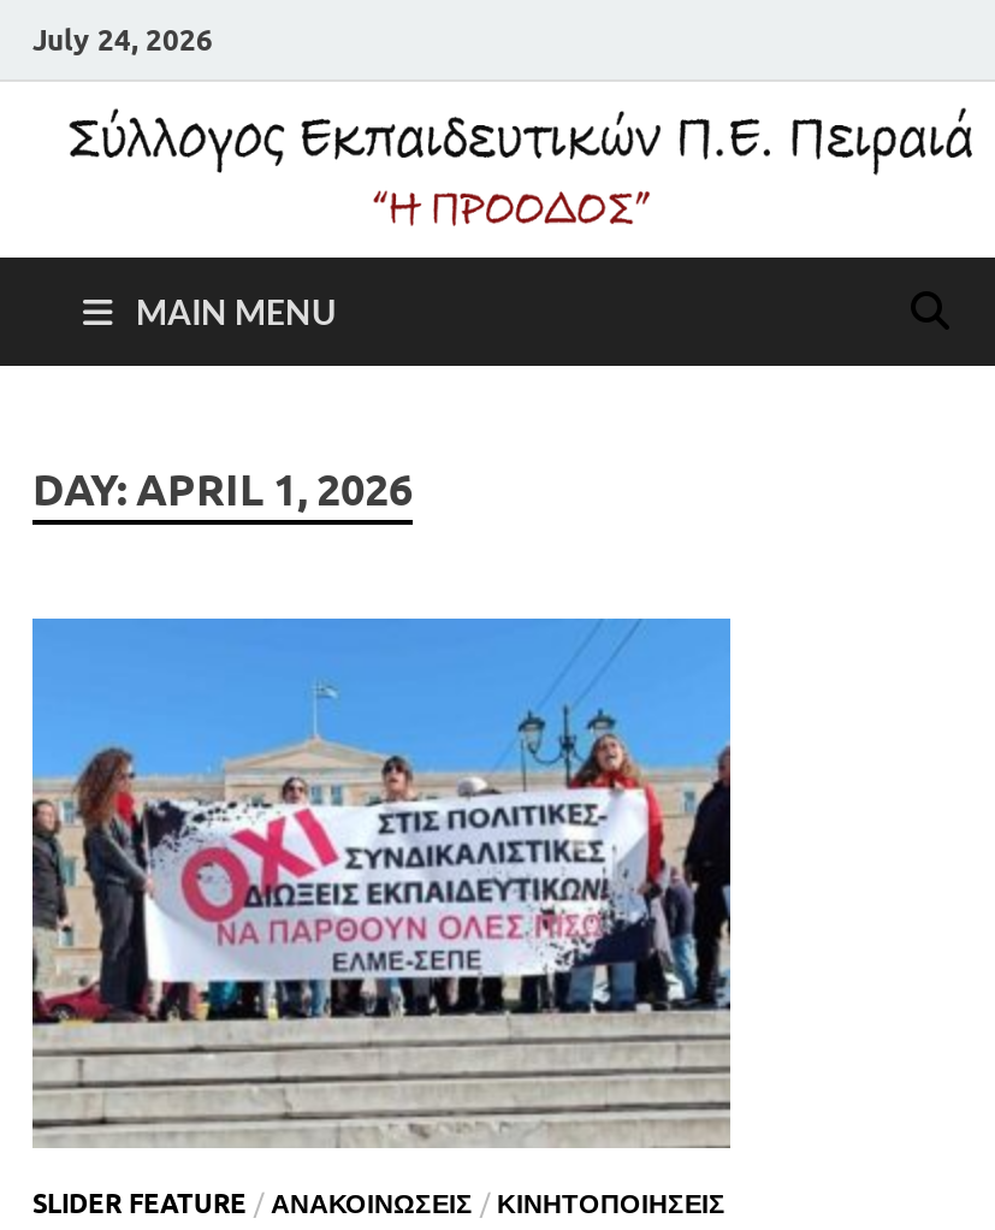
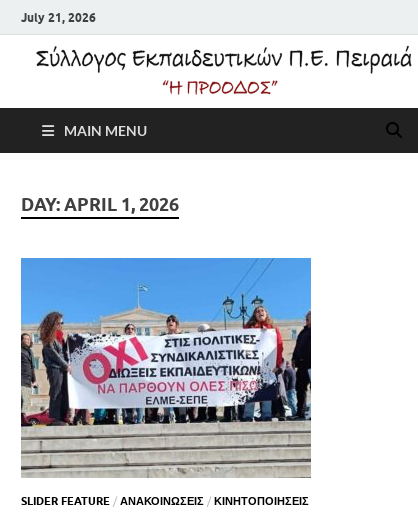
[32,20,213,57] July 24, 2026 -> [21,9,96,24] July 21, 2026

